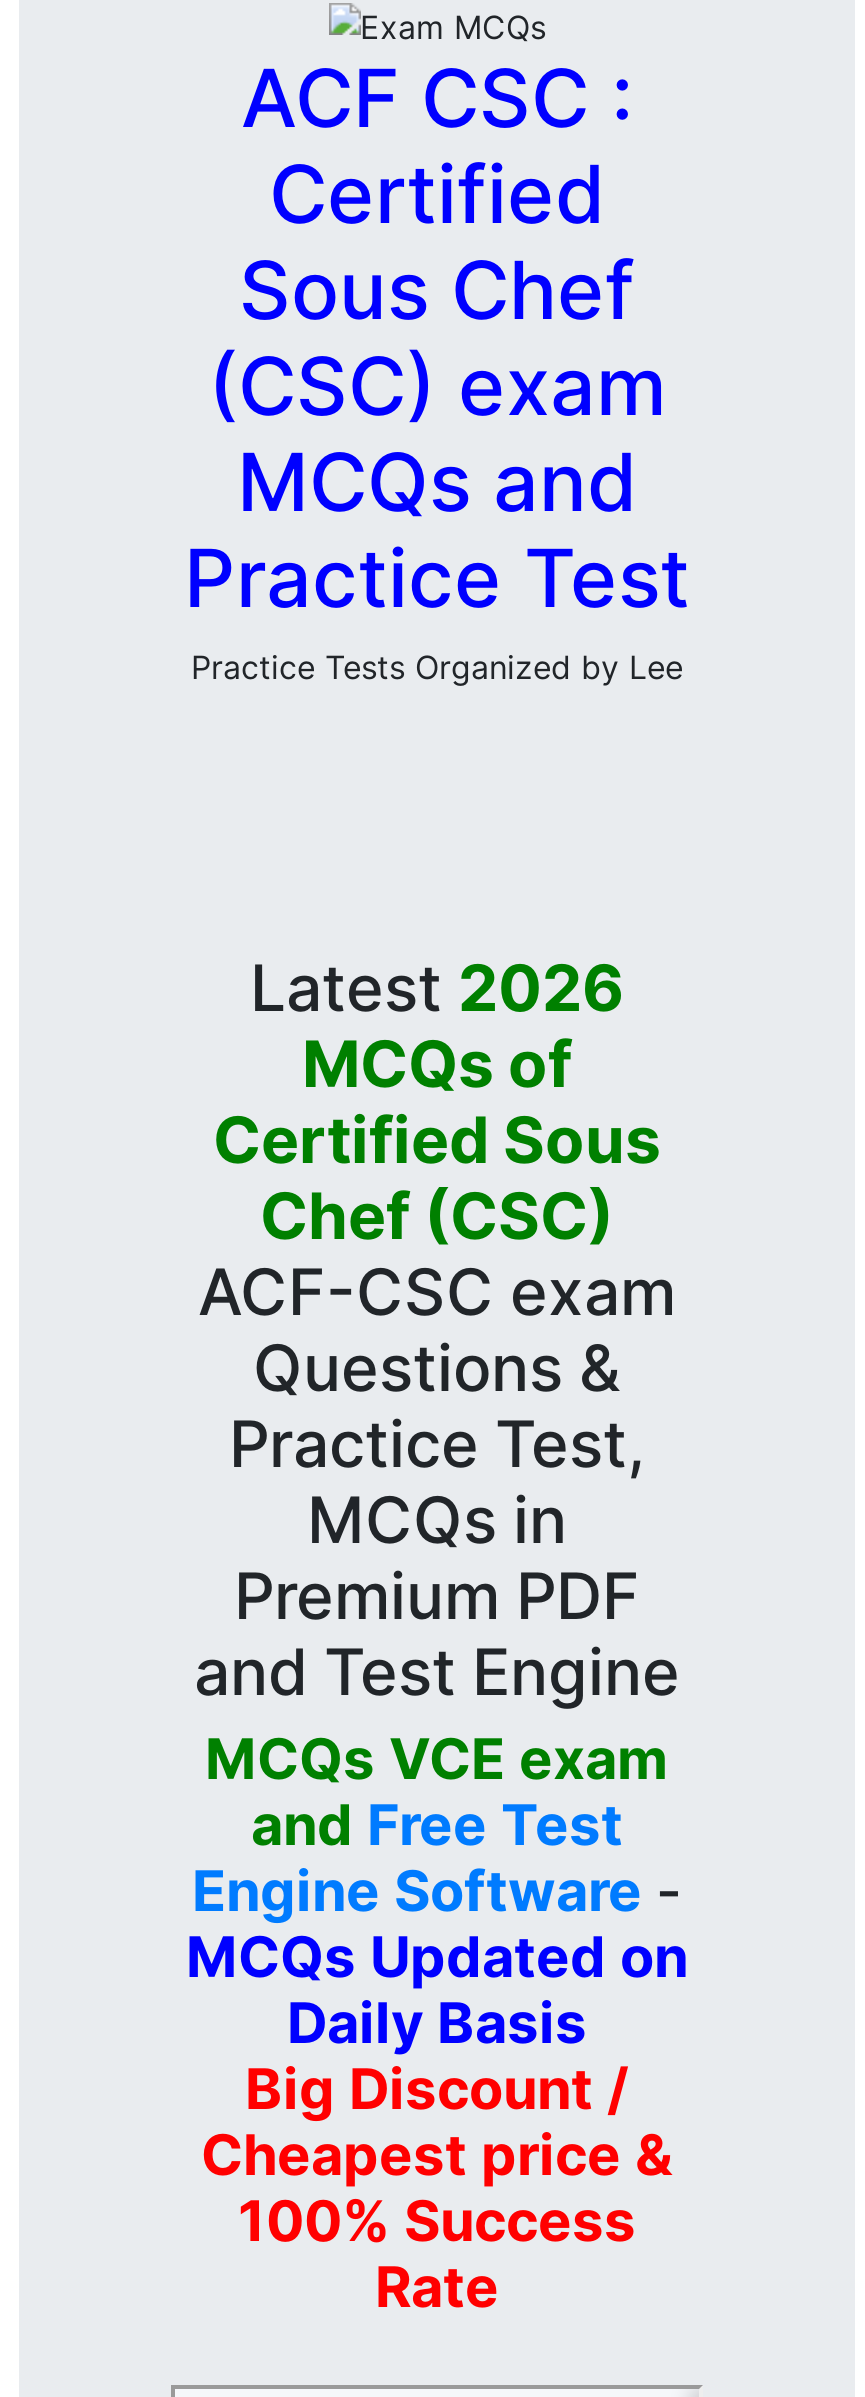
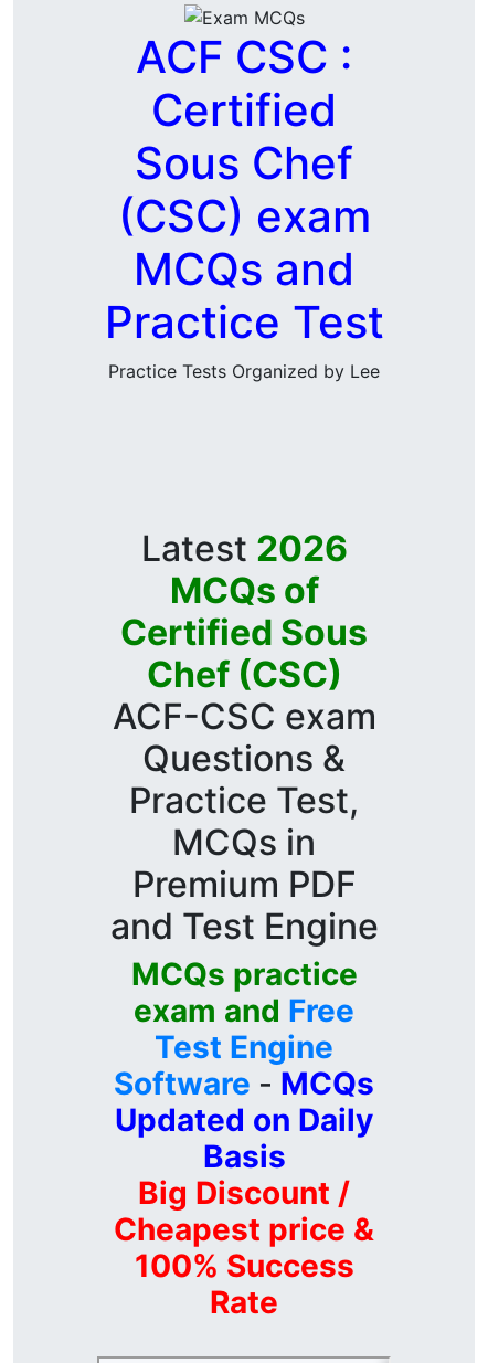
[186,1724,688,2056] MCQs VCE exam | and Free Test | Engine Software - | MCQs Updated on | Daily Basis -> [114,955,374,1175] MCQs practice | exam and Free | Test Engine | Software -MCQs | Updated on Daily | Basis

